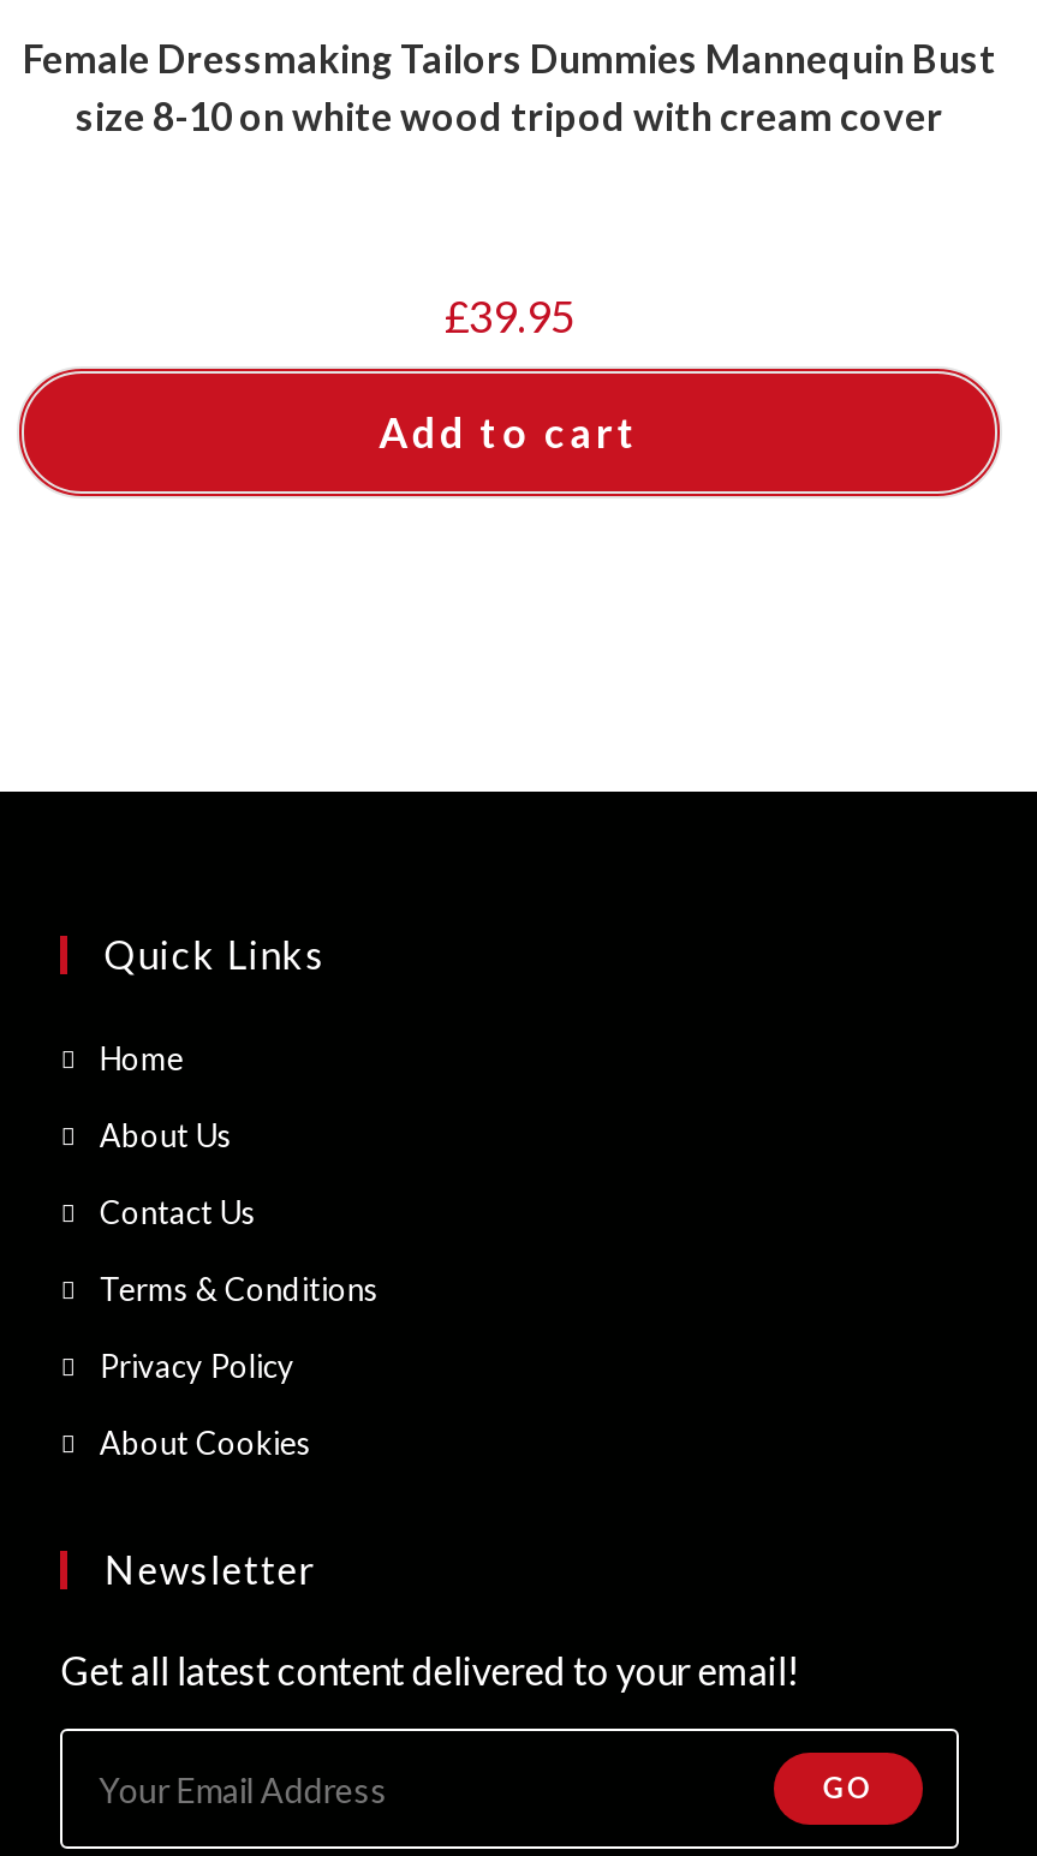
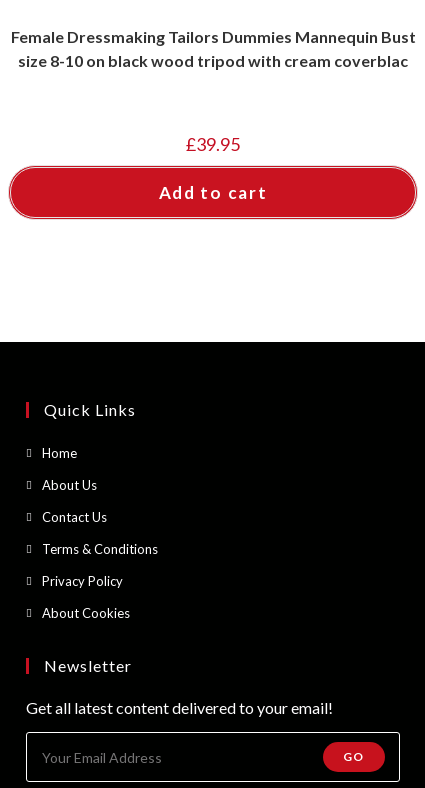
[76,92,943,137] size 8-10 on white wood tripod with cream cover -> [18,51,408,70] size 8-10 on black wood tripod with cream coverblac

